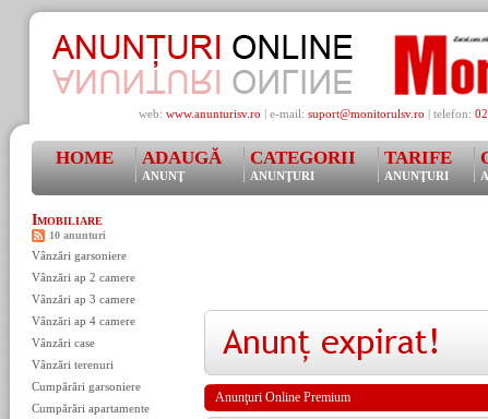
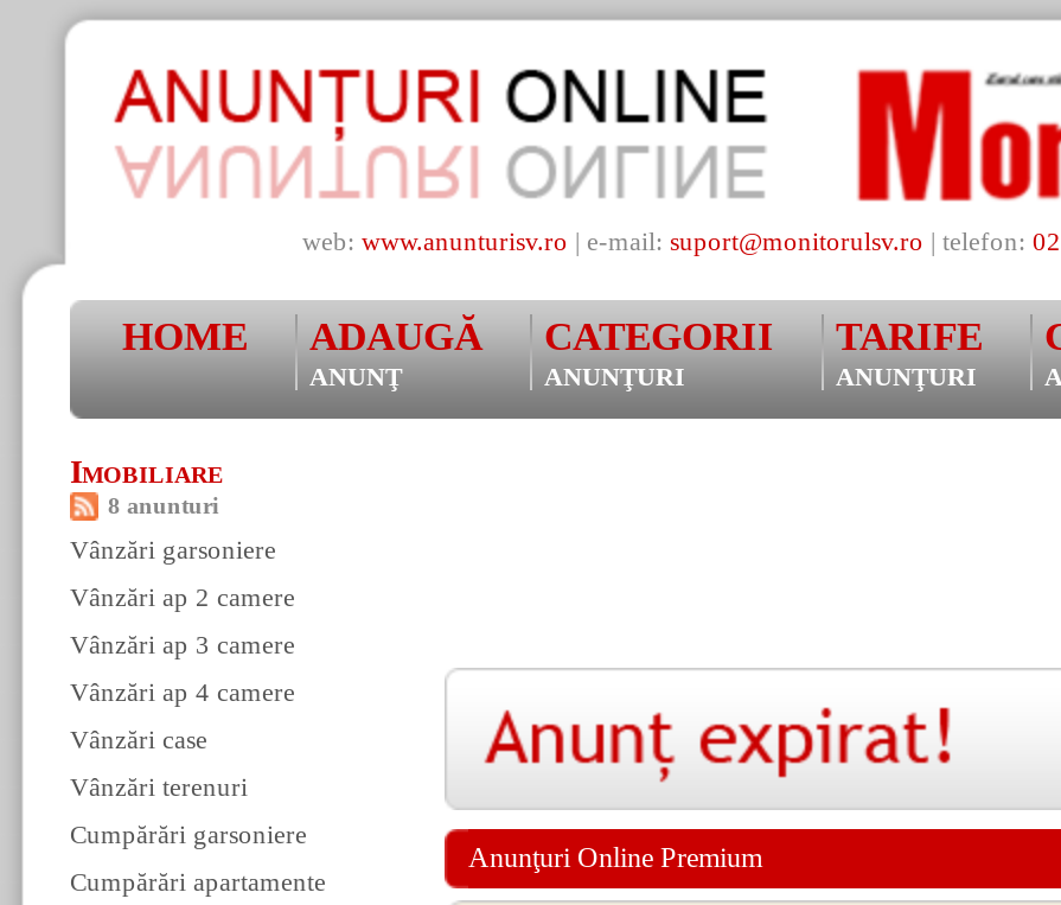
[49,229,106,241] 10 anunturi -> [108,492,219,518] 8 anunturi

